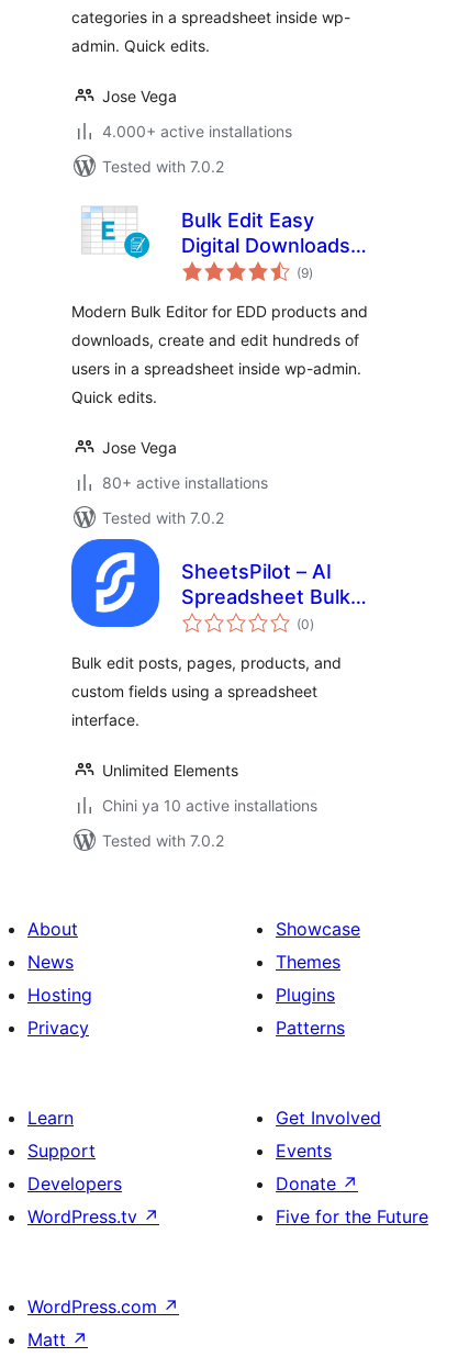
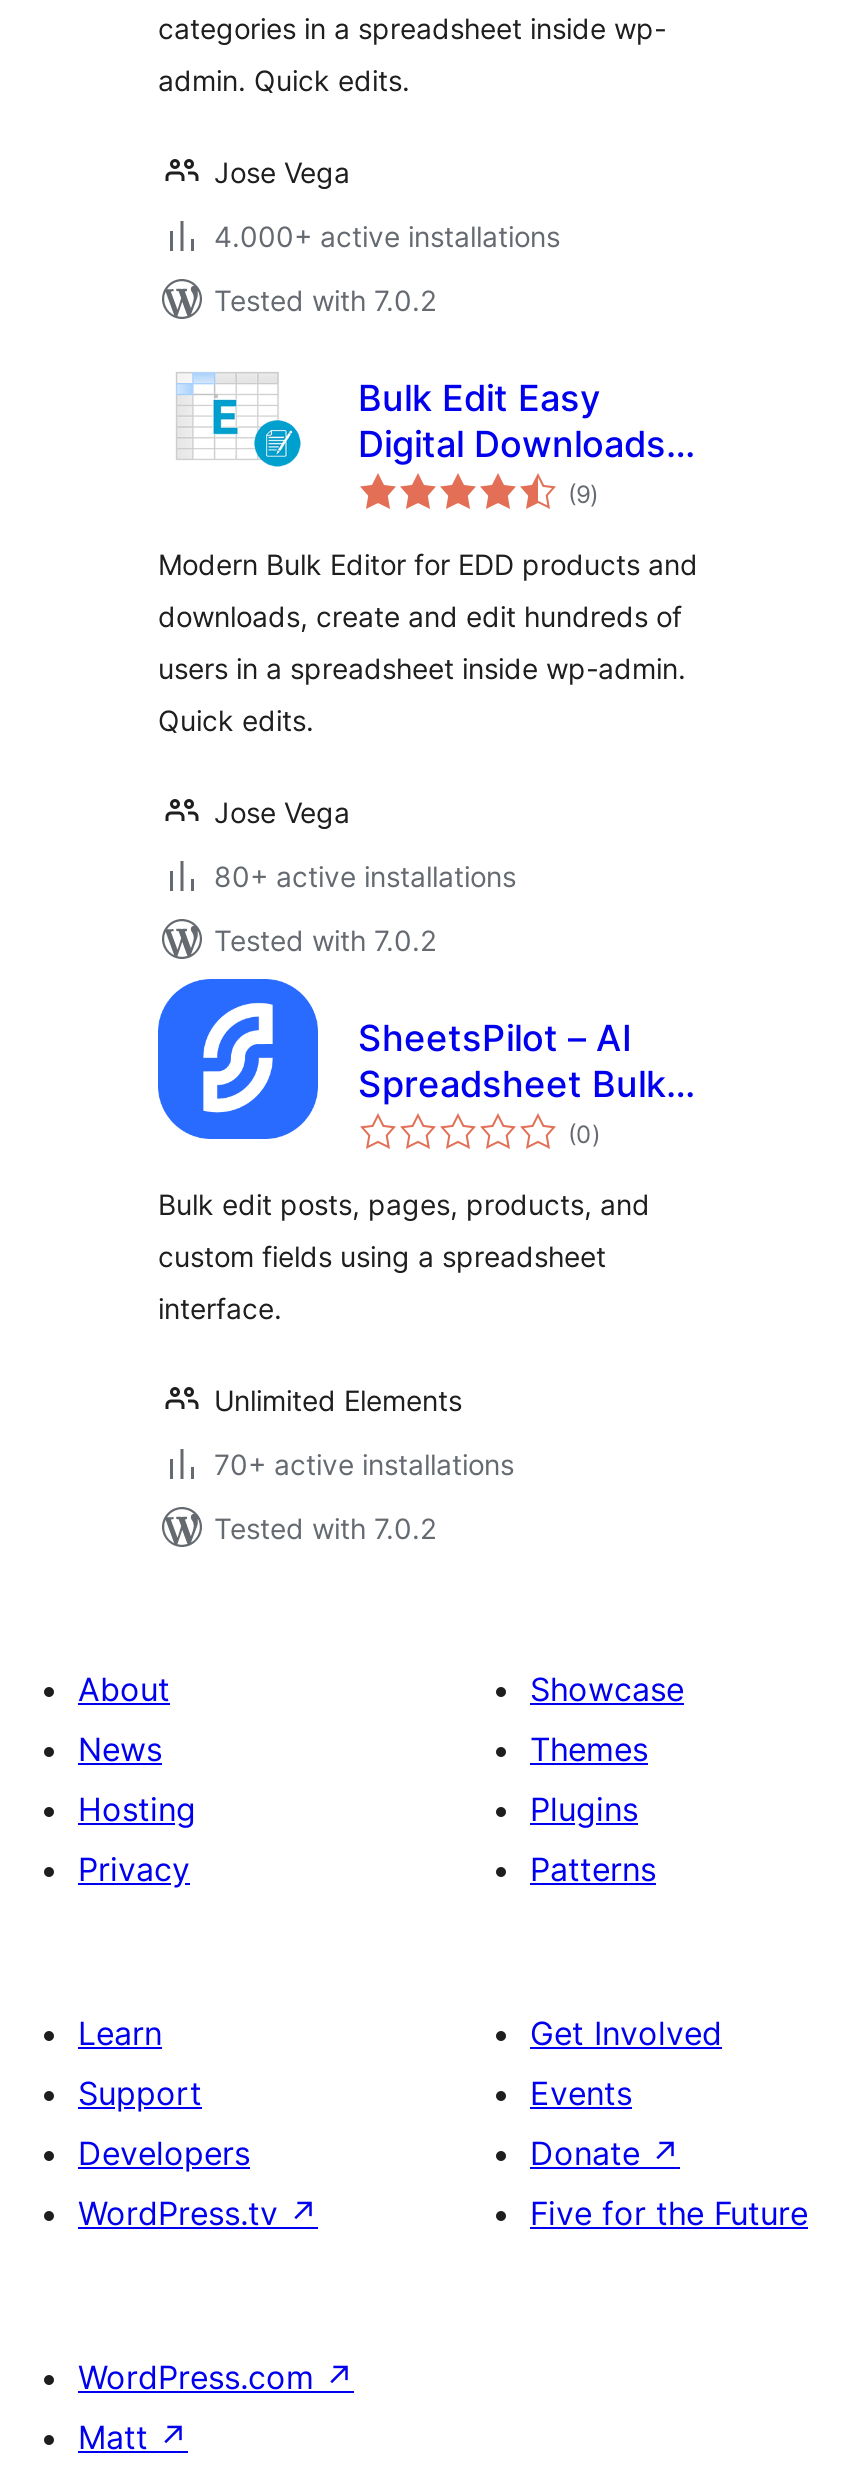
[102,796,317,815] Chini ya 10 active installations -> [214,1447,514,1481] 70+ active installations

